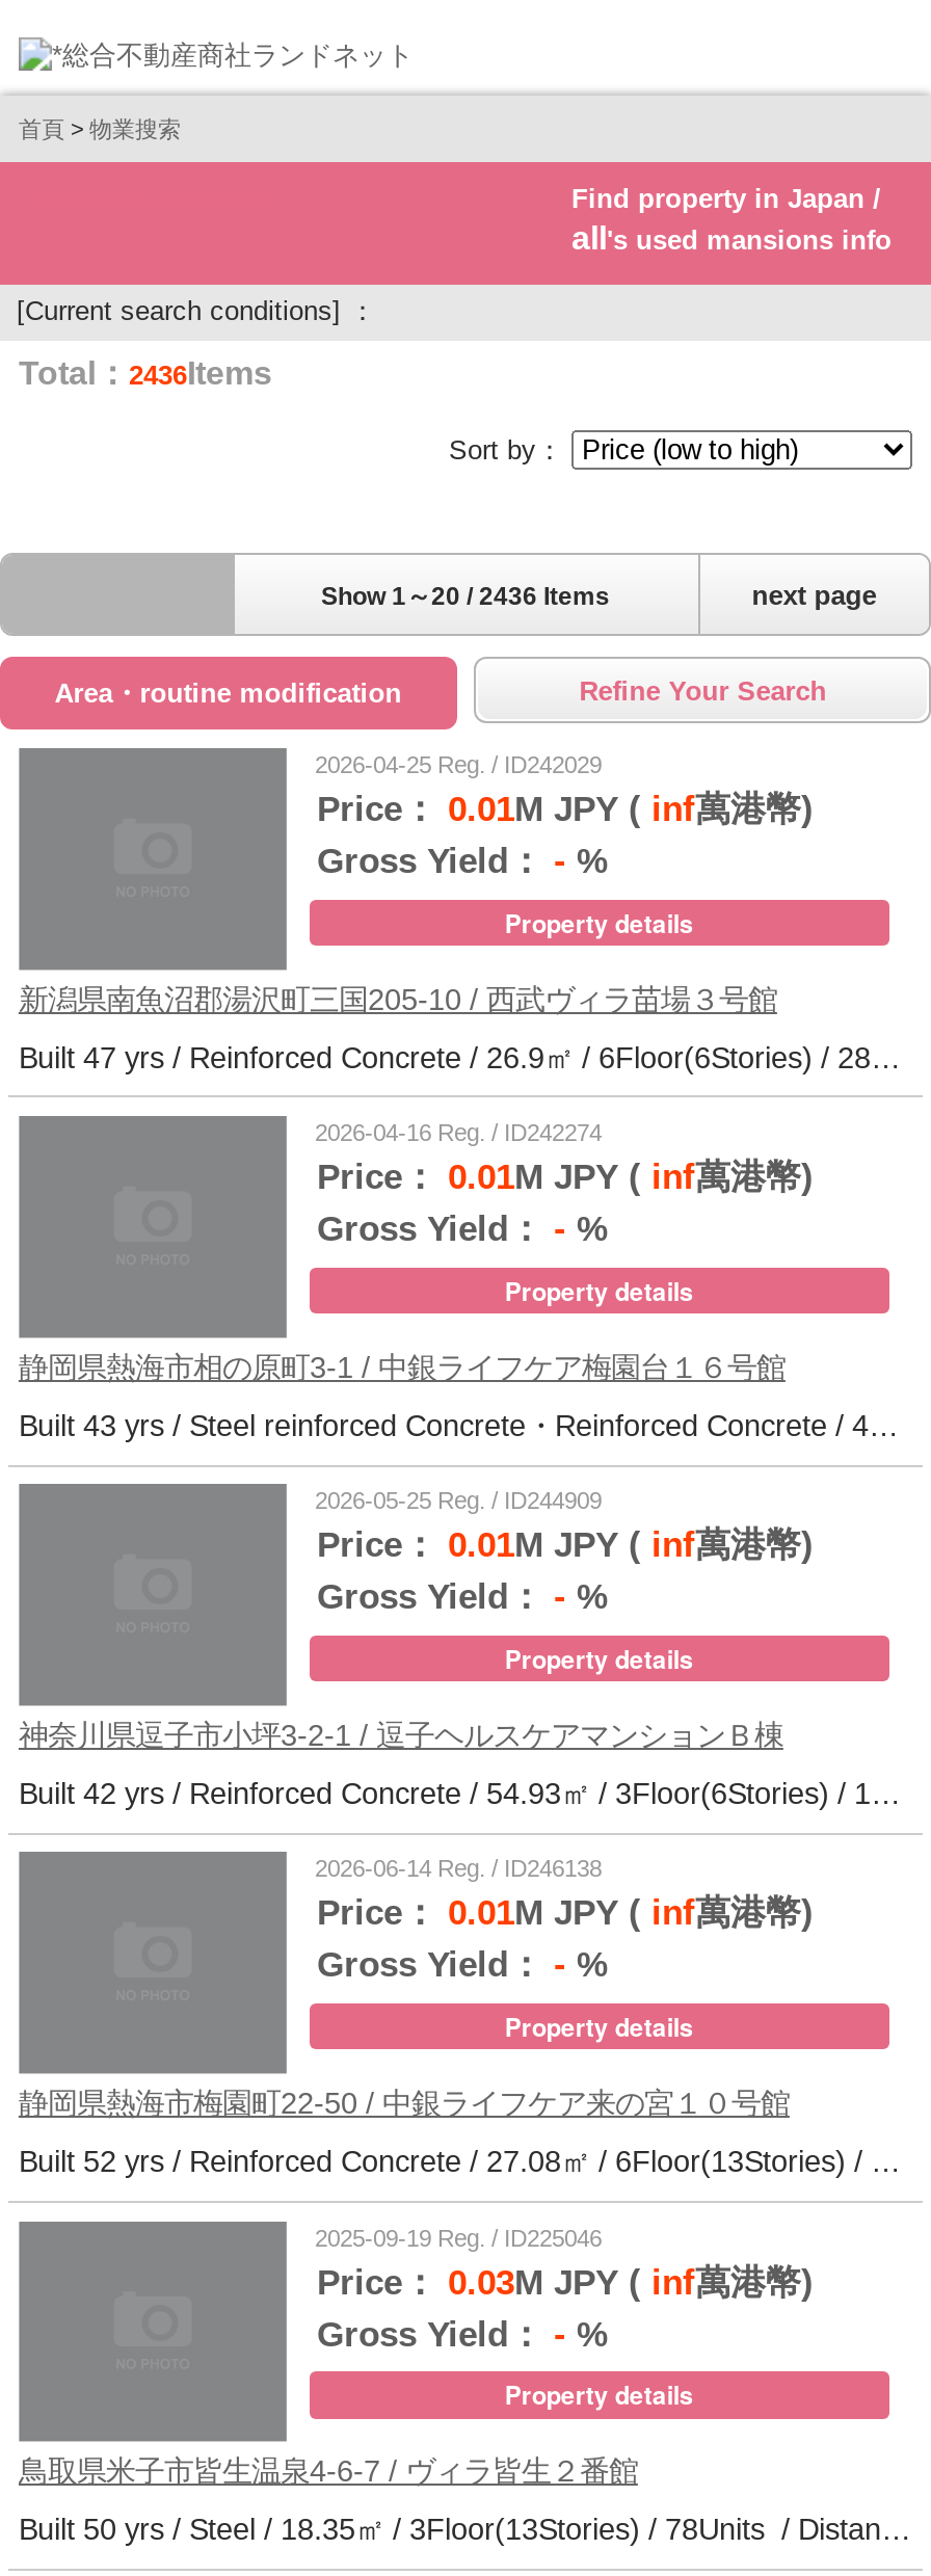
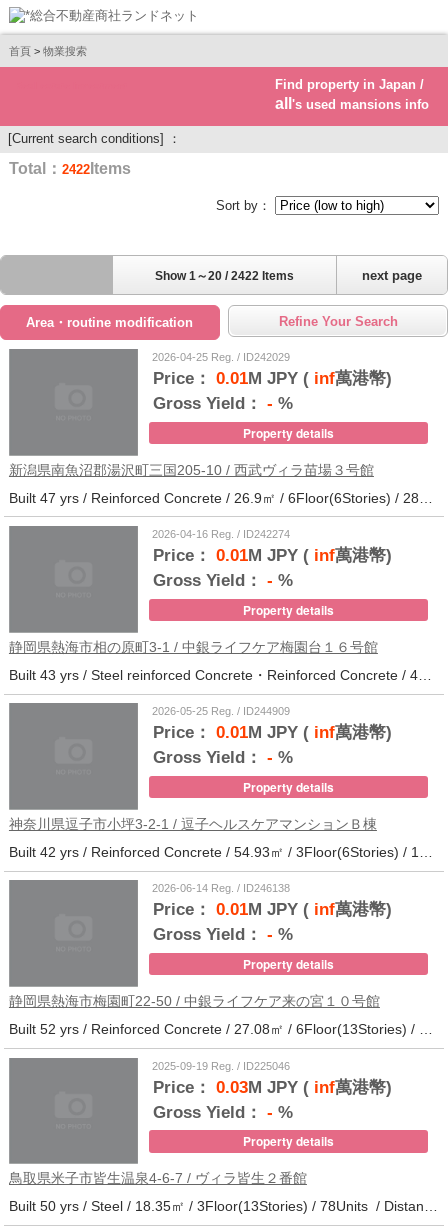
[19,356,272,392] Total：2436Items -> [9,160,131,177] Total：2422Items
[321,583,610,612] Show 1～20 / 2436 Items -> [154,269,293,283] Show 1～20 / 2422 Items

